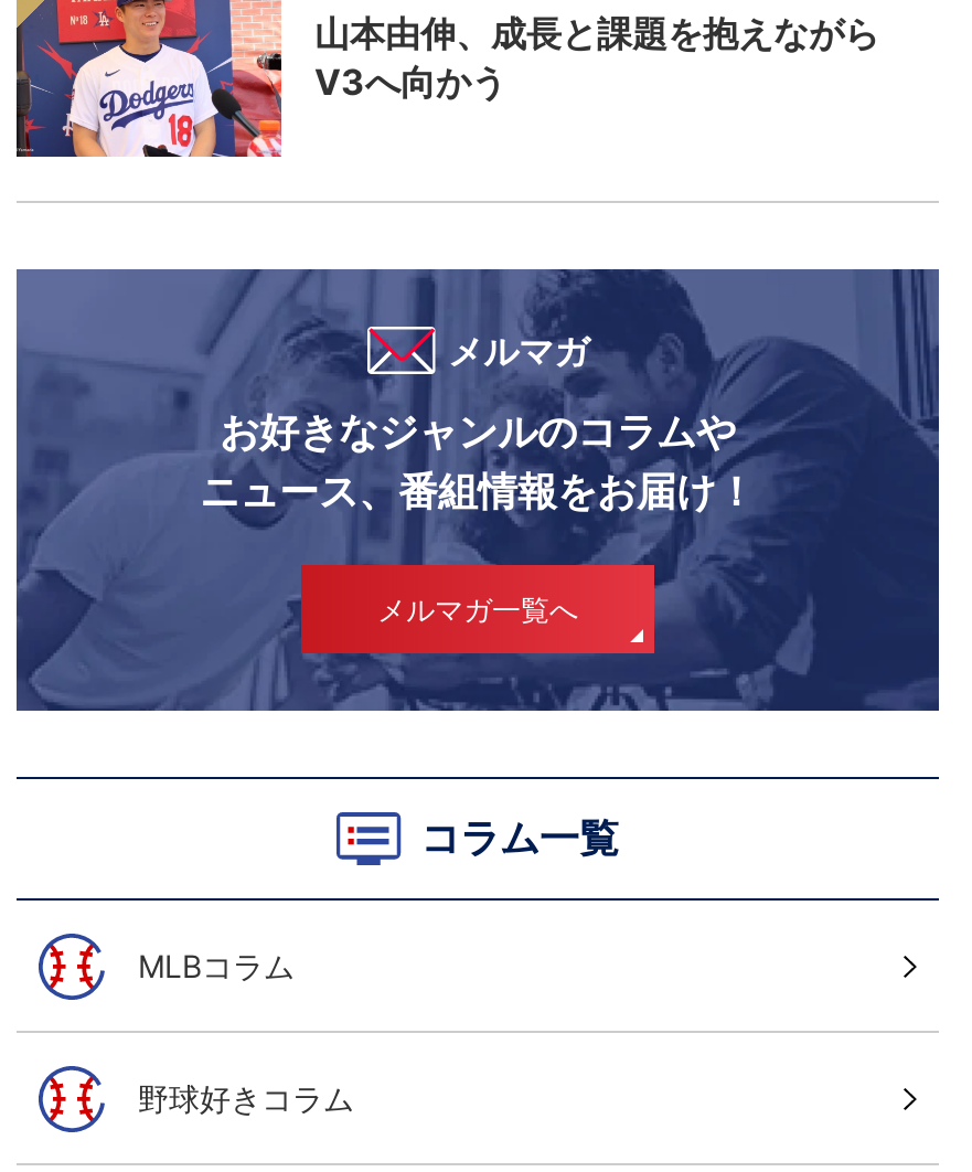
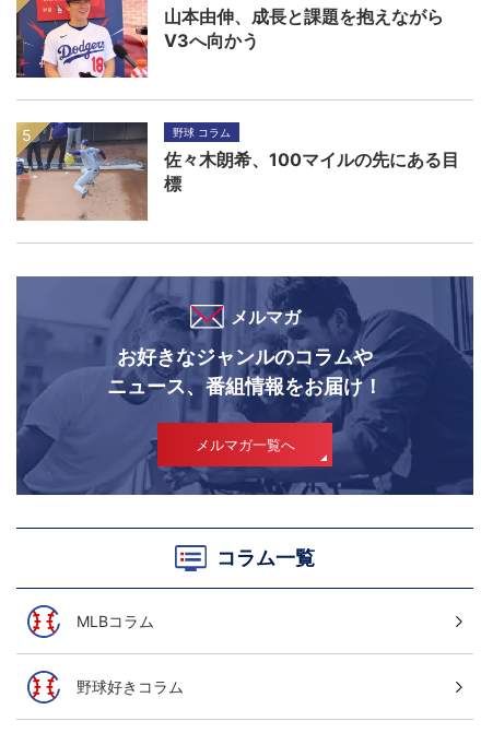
none -> [15,121,459,222] [image] | 野球 コラム | 佐々木朗希、100マイルの先にある目 | 標

